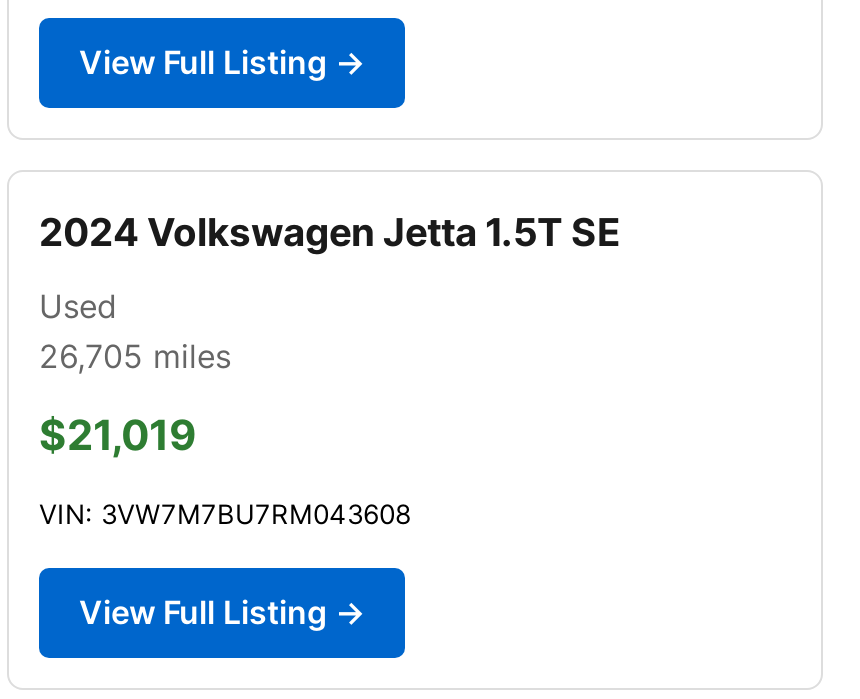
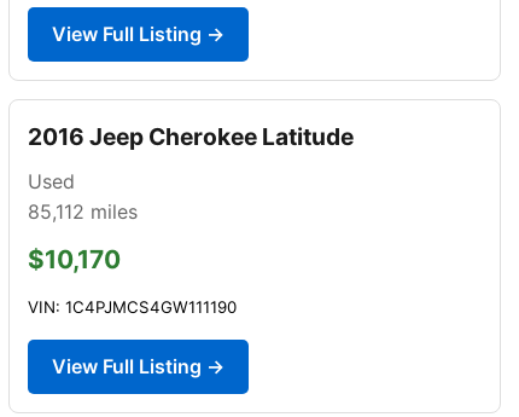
[39,208,621,256] 2024 Volkswagen Jetta 1.5T SE -> [28,122,354,151] 2016 Jeep Cherokee Latitude
[39,336,231,376] 26,705 miles -> [28,199,138,223] 85,112 miles
[39,410,197,460] $21,019 -> [28,244,121,274] $10,170
[39,498,411,530] VIN: 3VW7M7BU7RM043608 -> [28,297,237,317] VIN: 1C4PJMCS4GW111190

